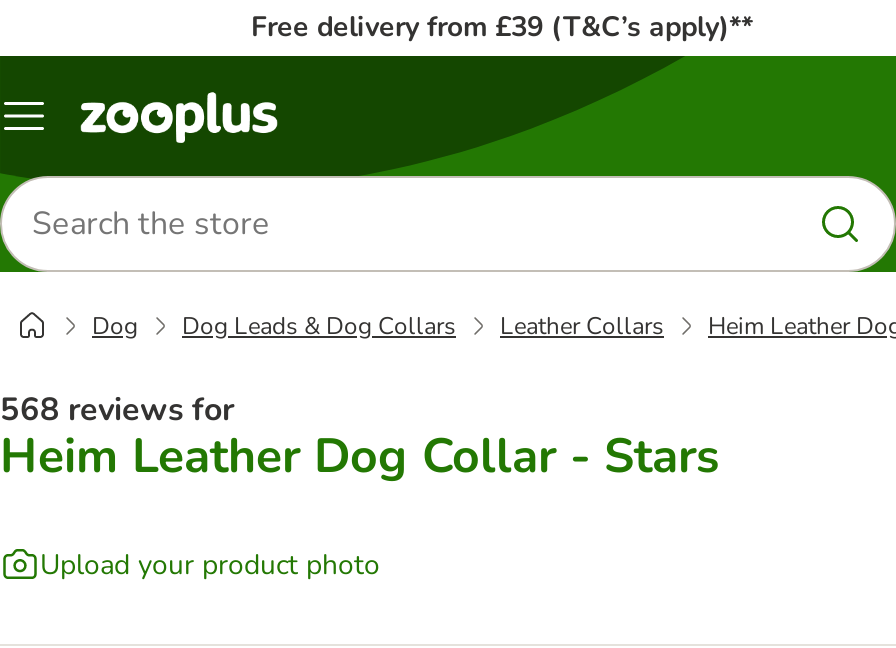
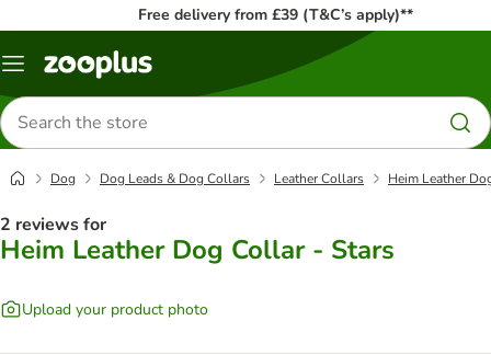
[0,388,234,432] 568 reviews for -> [0,213,106,237] 2 reviews for

